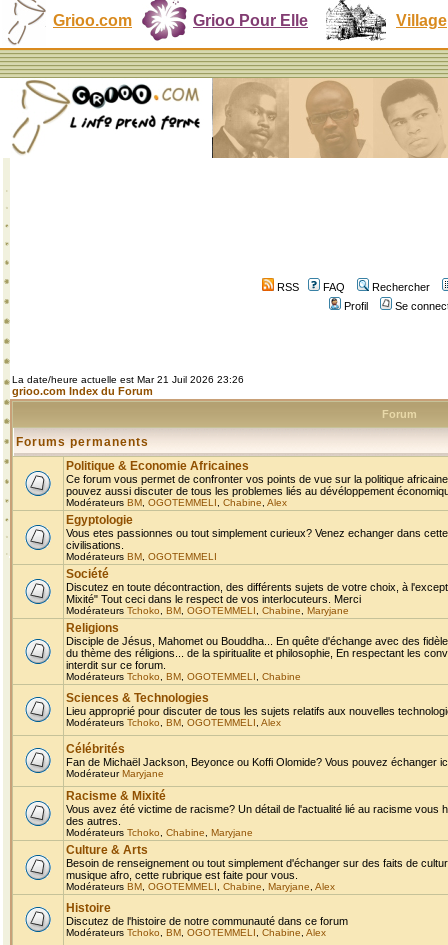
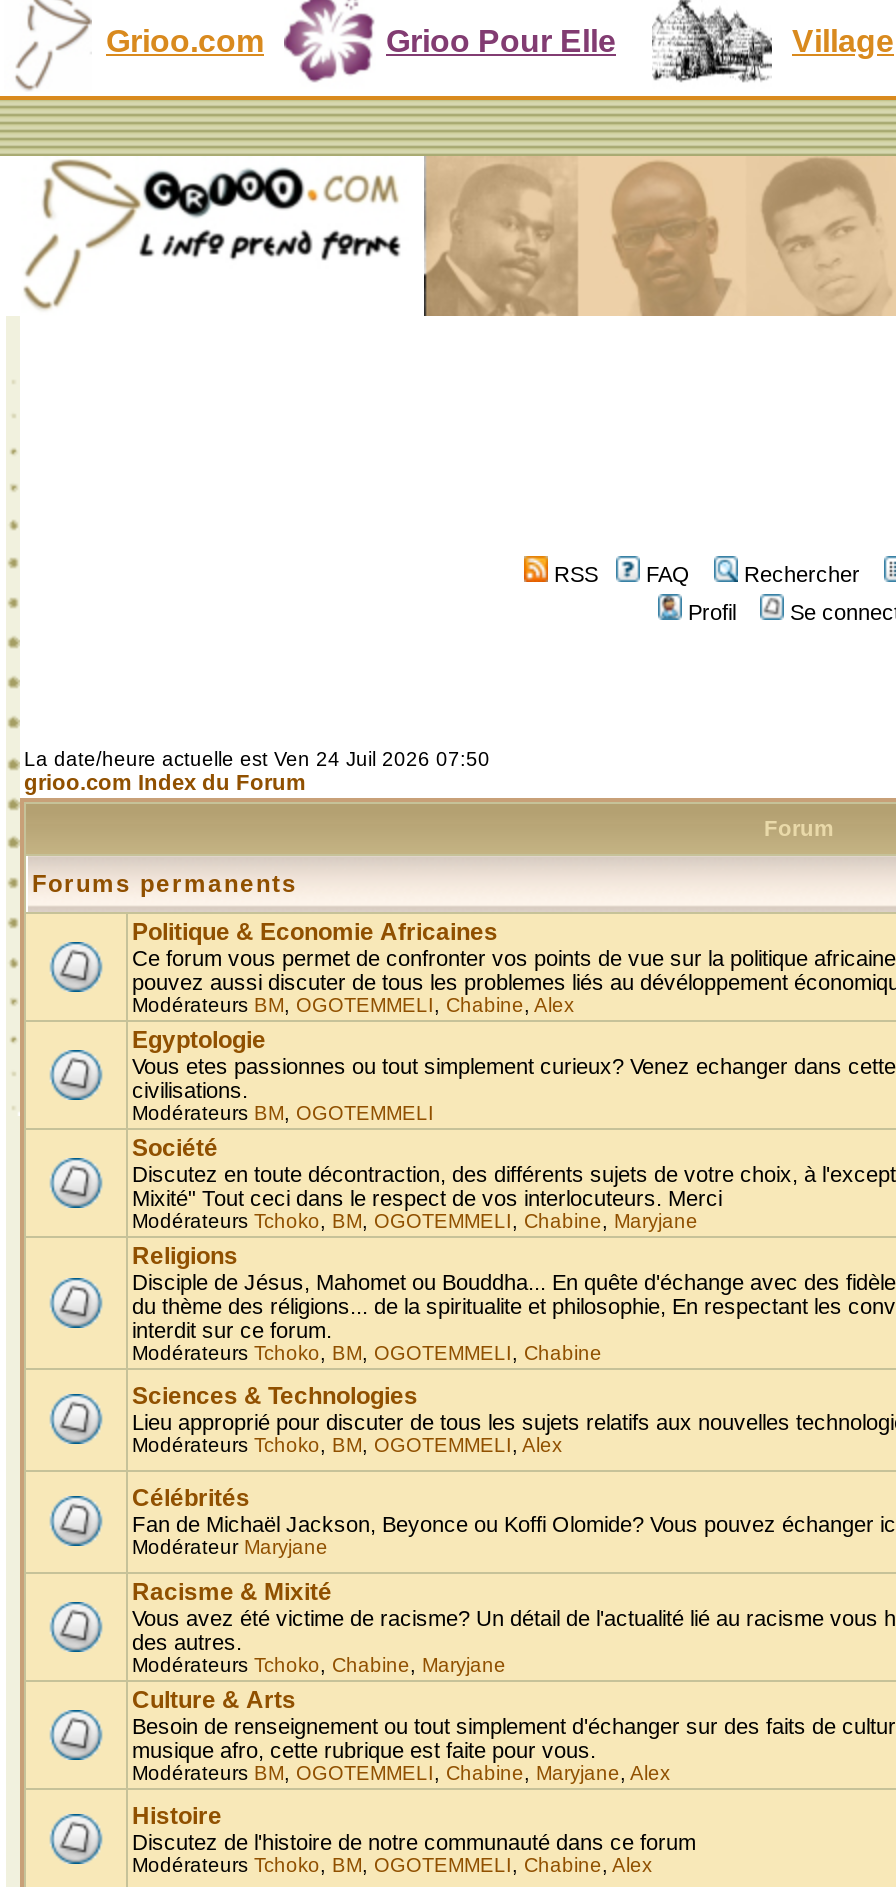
[12,374,244,385] La date/heure actuelle est Mar 21 Juil 2026 23:26 -> [24,748,490,770] La date/heure actuelle est Ven 24 Juil 2026 07:50

